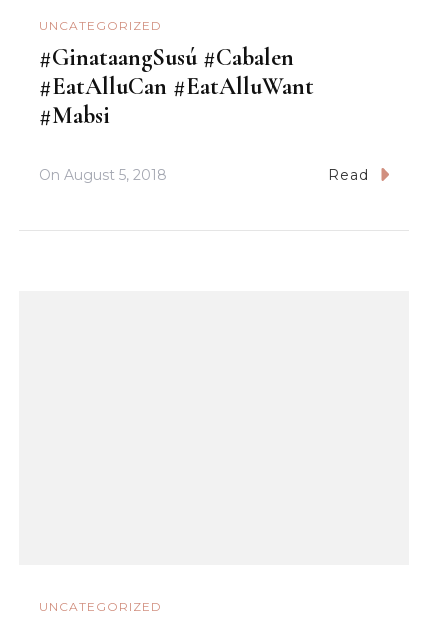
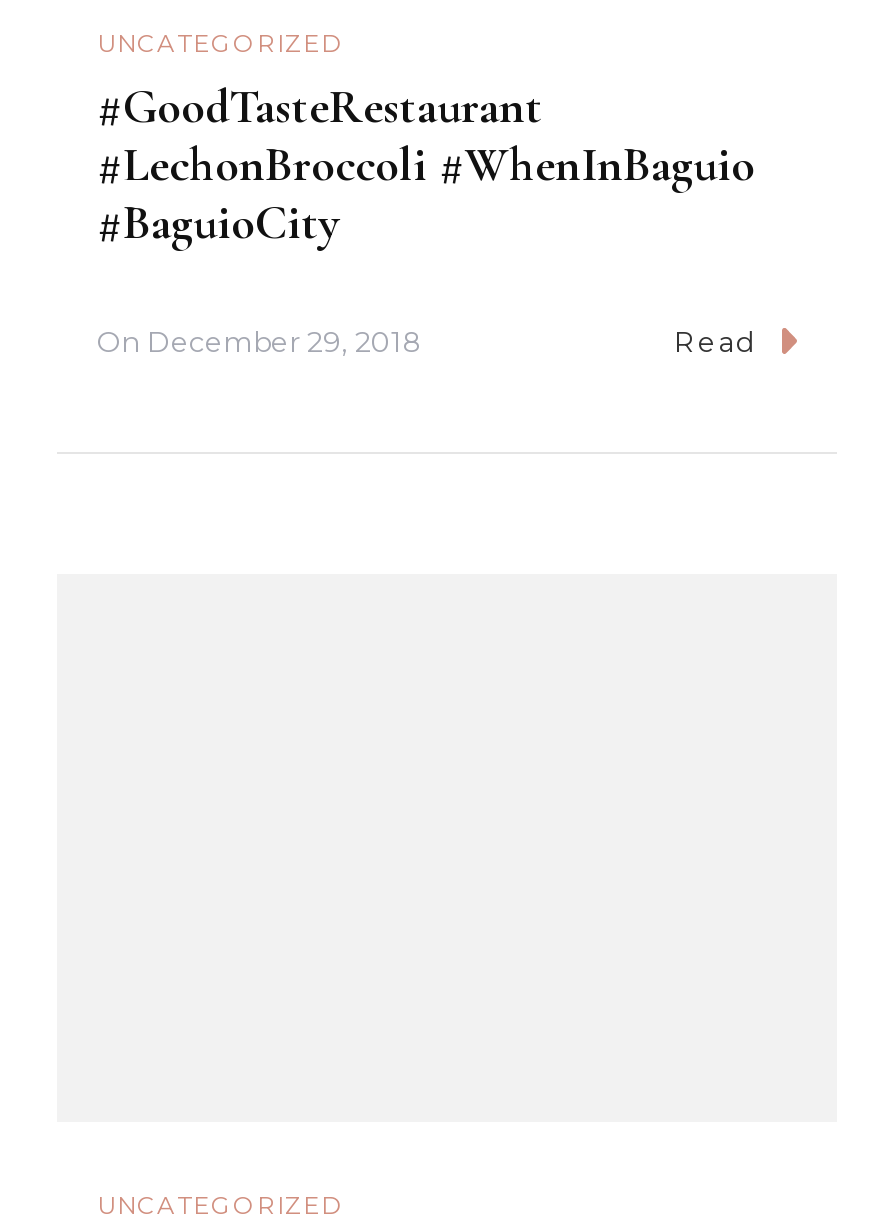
[39,43,314,130] #GinataangSusú #Cabalen | #EatAlluCan #EatAlluWant | #Mabsi -> [97,79,755,253] #GoodTasteRestaurant | #LechonBroccoli #WhenInBaguio | #BaguioCity
[39,166,167,184] On August 5, 2018 -> [97,324,423,360] On December 29, 2018

